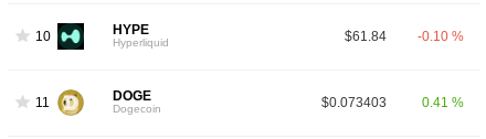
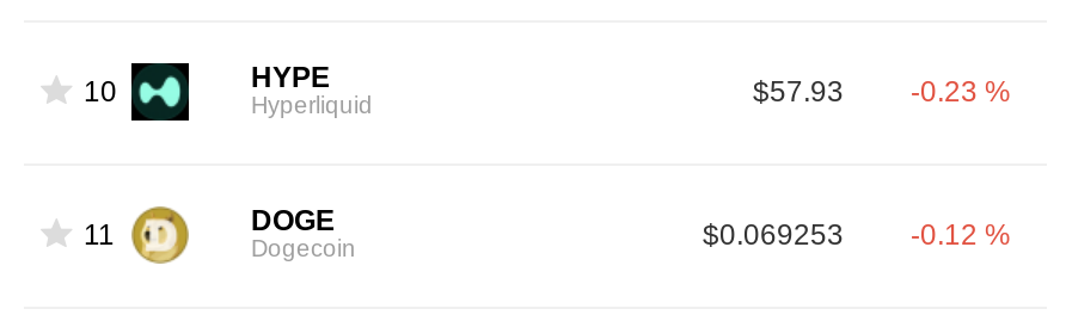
[345,28,387,44] $61.84 -> [753,75,844,108] $57.93
[418,28,464,44] -0.10 % -> [911,75,1011,108] -0.23 %
[321,95,387,110] $0.073403 -> [703,218,844,251] $0.069253
[422,95,464,110] 0.41 % -> [911,218,1011,251] -0.12 %

